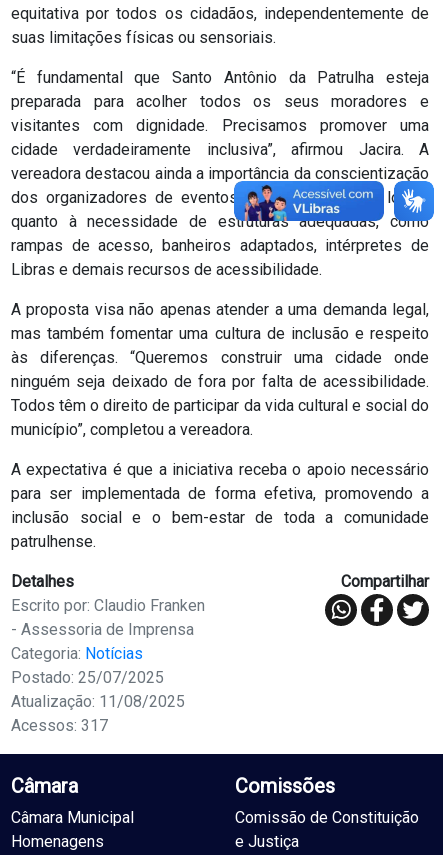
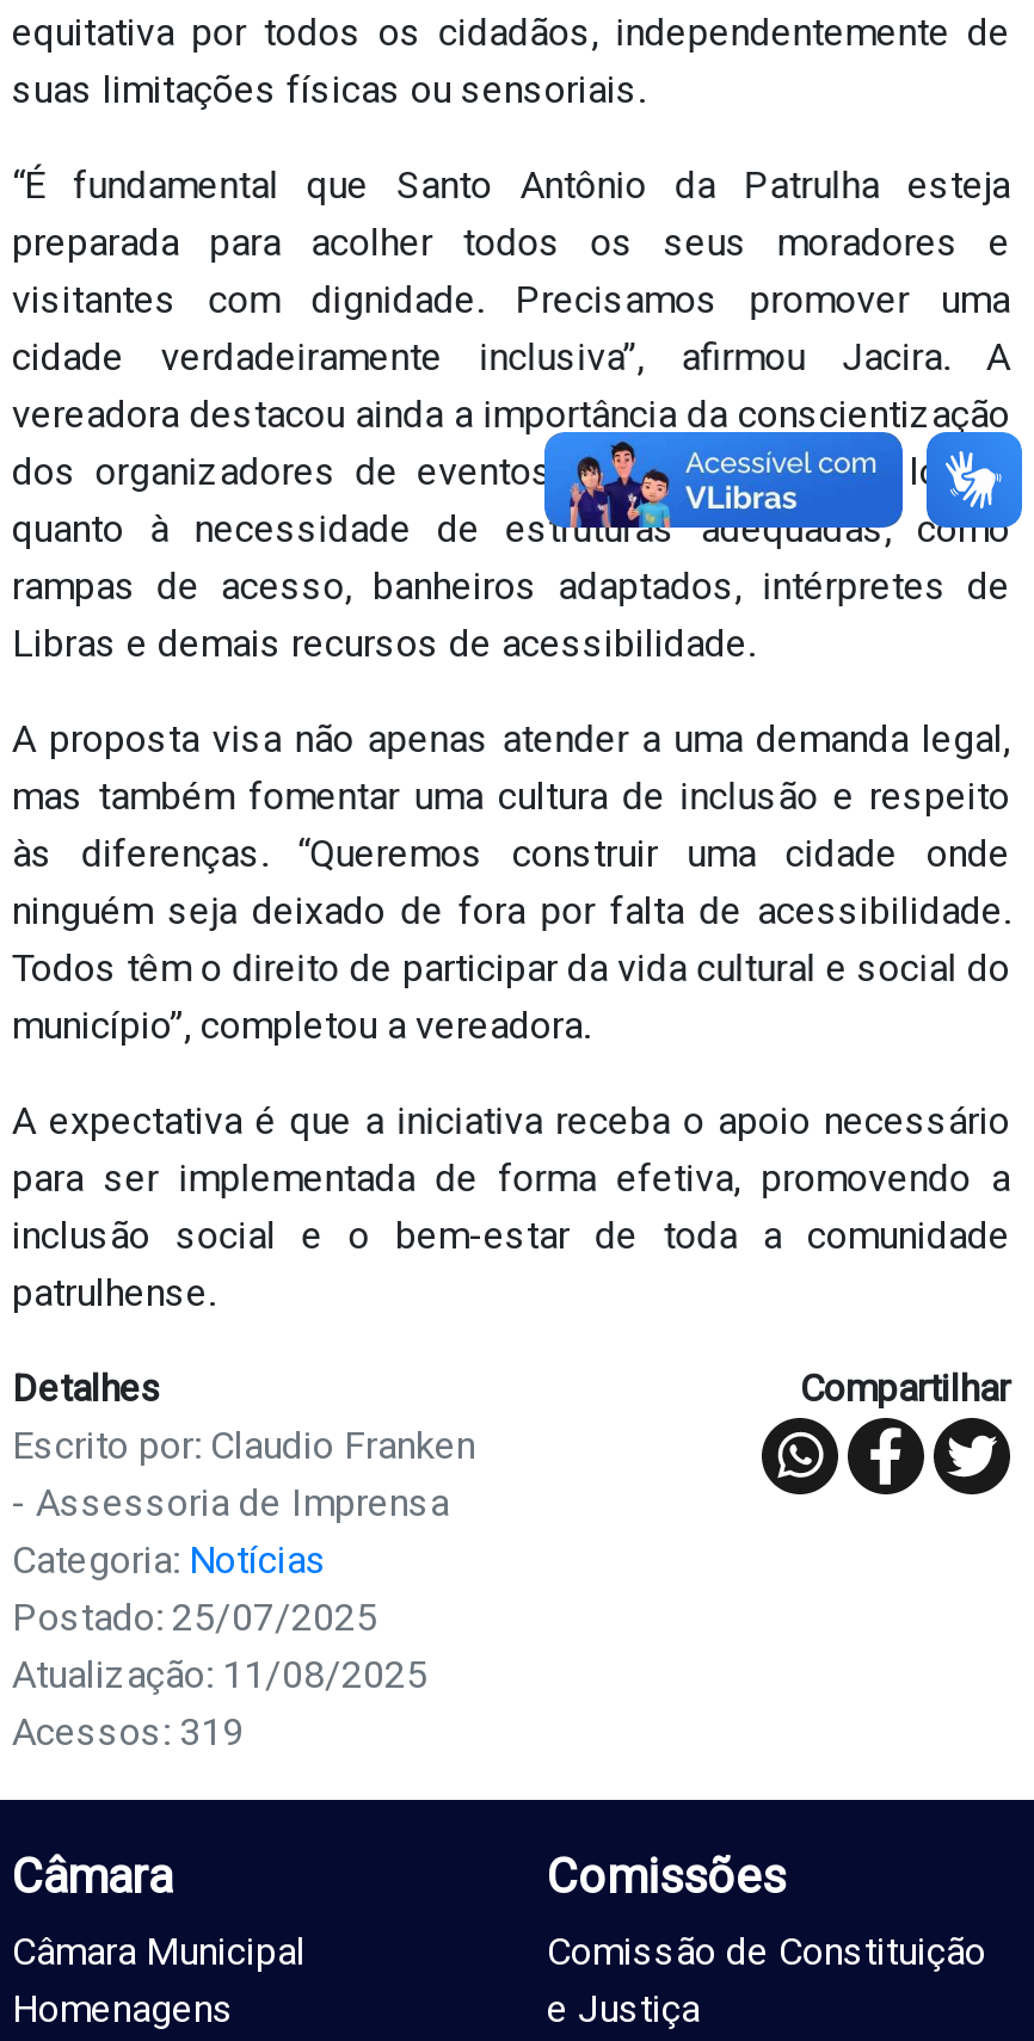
[11,716,108,735] Acessos: 317 -> [12,1710,244,1755] Acessos: 319

